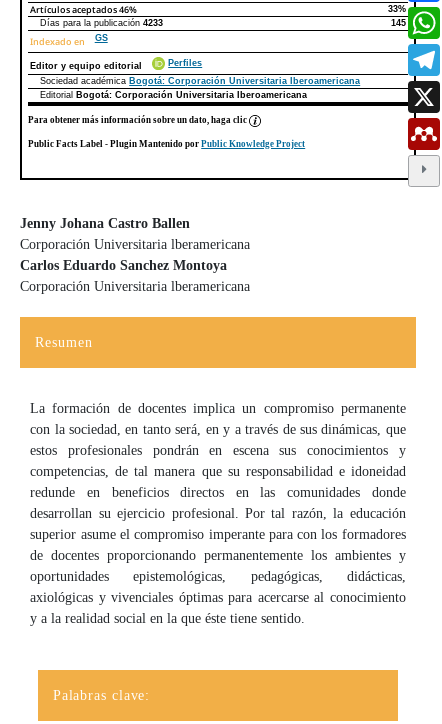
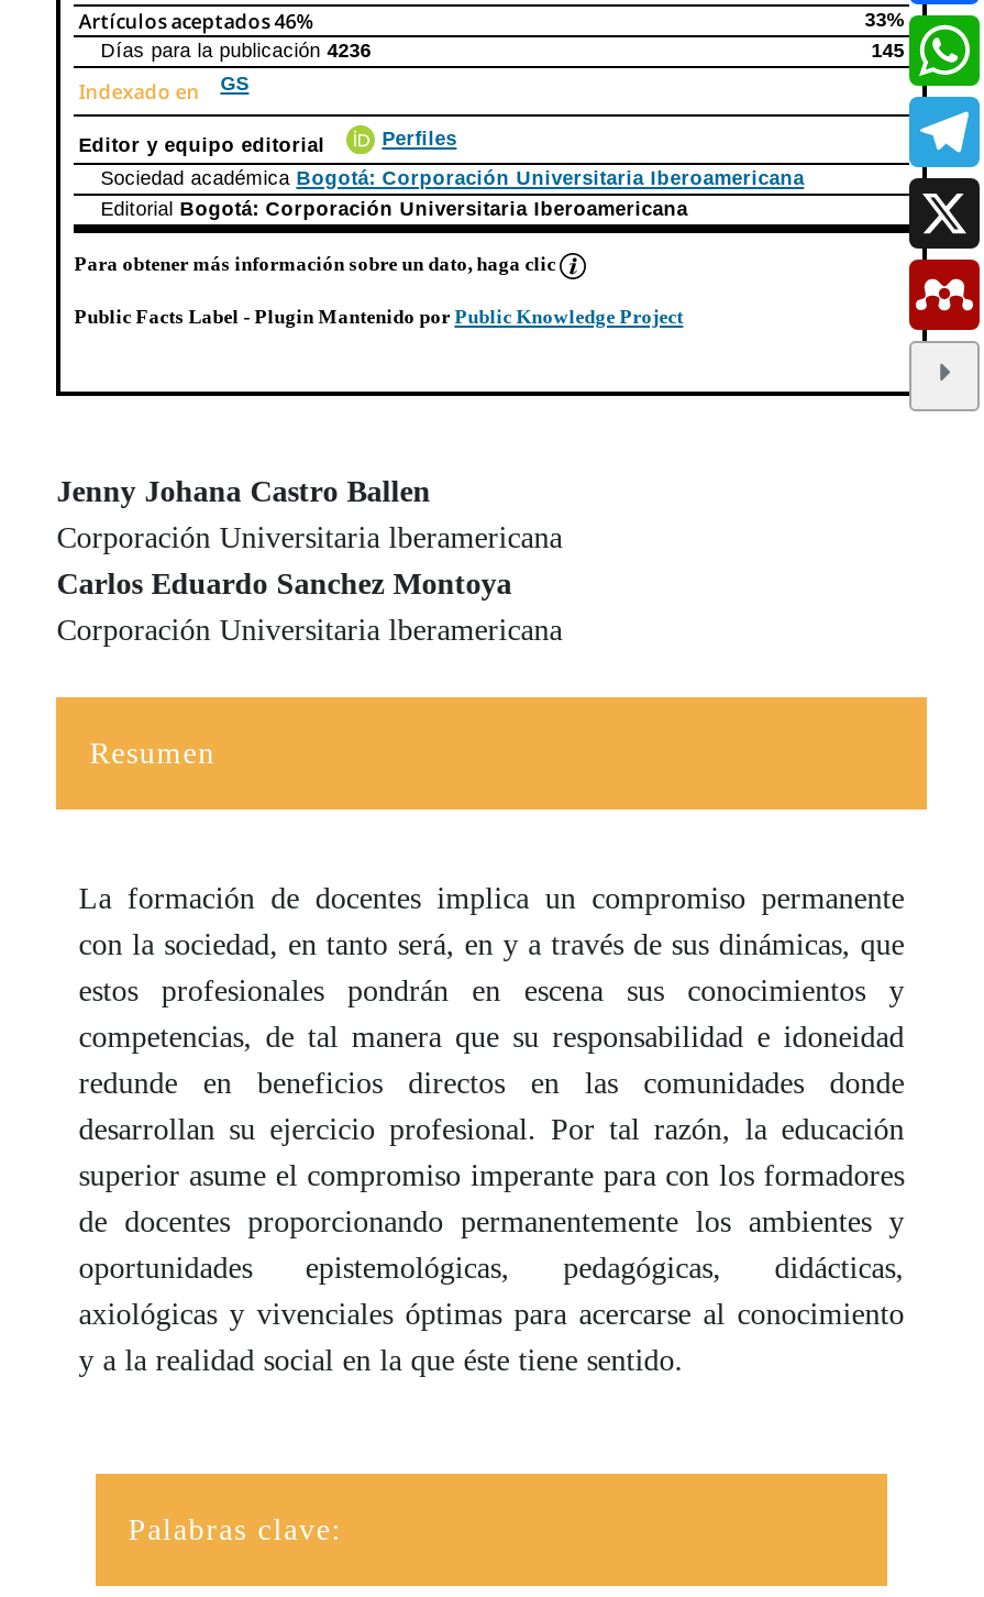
[40,18,163,28] Días para la publicación 4233 -> [100,40,371,62] Días para la publicación 4236

